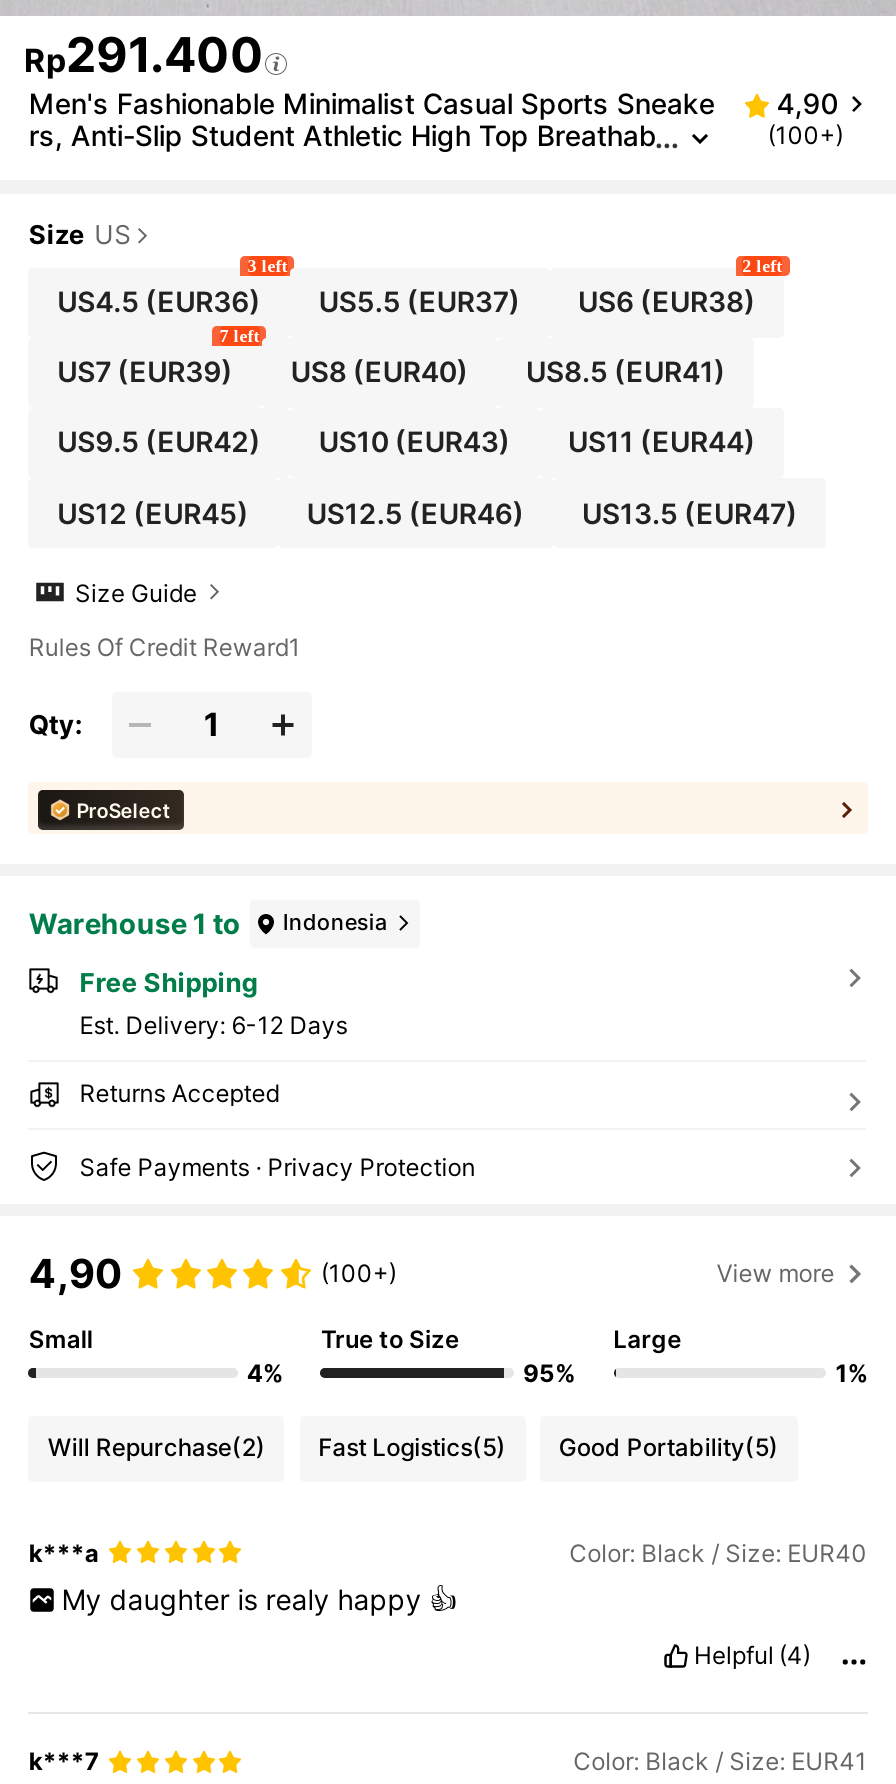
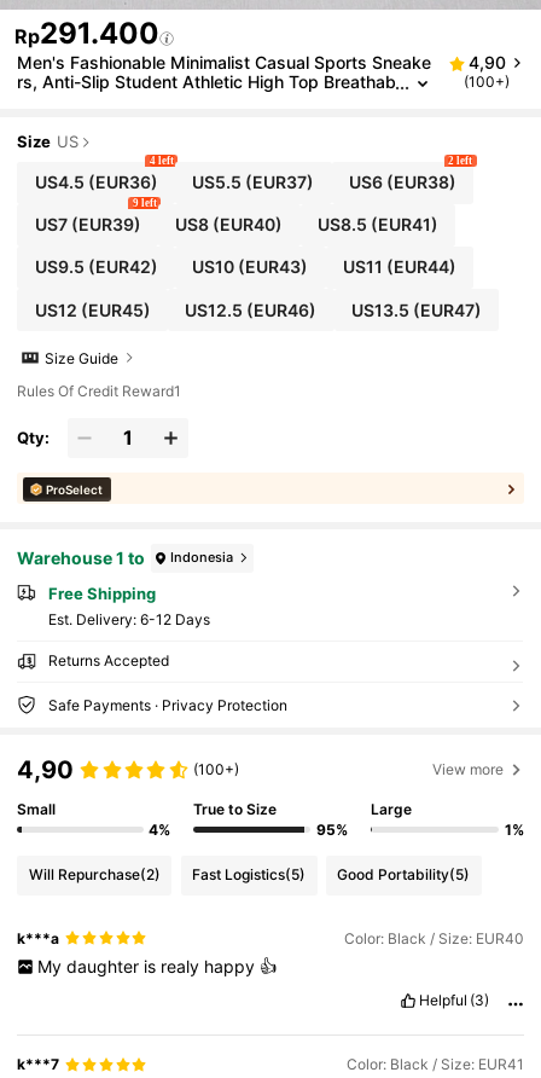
[248,256,288,276] 3 left -> [149,154,174,167] 4 left
[220,326,260,346] 7 left -> [133,197,157,209] 9 left
[694,1640,811,1670] Helpful (4) -> [419,991,489,1009] Helpful (3)

